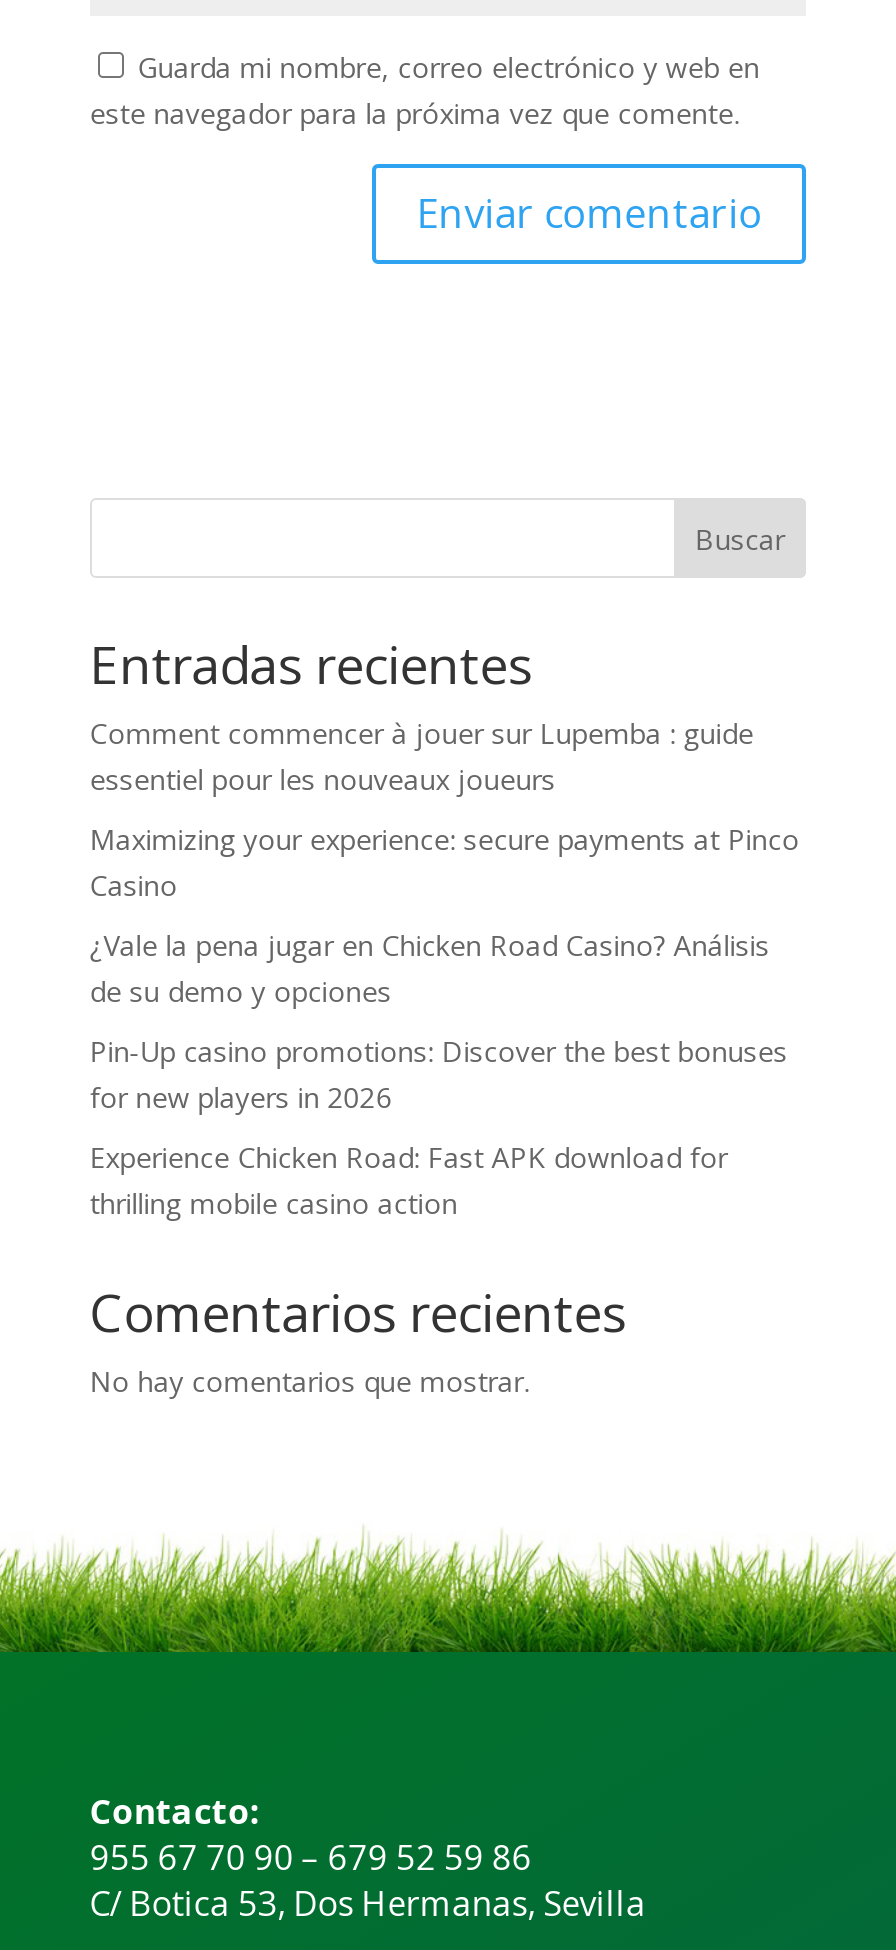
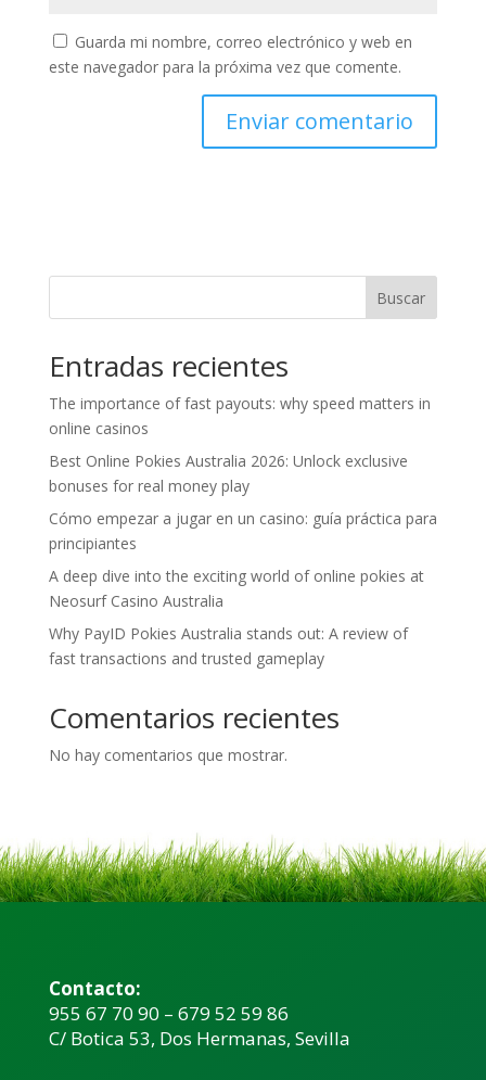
[90,714,754,798] Comment commencer à jouer sur Lupemba : guide | essentiel pour les nouveaux joueurs -> [49,393,430,439] The importance of fast payouts: why speed matters in | online casinos
[90,820,800,904] Maximizing your experience: secure payments at Pinco | Casino -> [49,451,408,496] Best Online Pokies Australia 2026: Unlock exclusive | bonuses for real money play
[90,926,770,1010] ¿Vale la pena jugar en Chicken Road Casino? Análisis | de su demo y opciones -> [49,508,437,554] Cómo empezar a jugar en un casino: guía práctica para | principiantes
[90,1032,788,1116] Pin-Up casino promotions: Discover the best bonuses | for new players in 2026 -> [49,566,424,611] A deep dive into the exciting world of online pokies at | Neosurf Casino Australia
[90,1138,728,1222] Experience Chicken Road: Fast APK download for | thrilling mobile casino action -> [49,623,408,669] Why PayID Pokies Australia stands out: A review of | fast transactions and trusted gameplay

